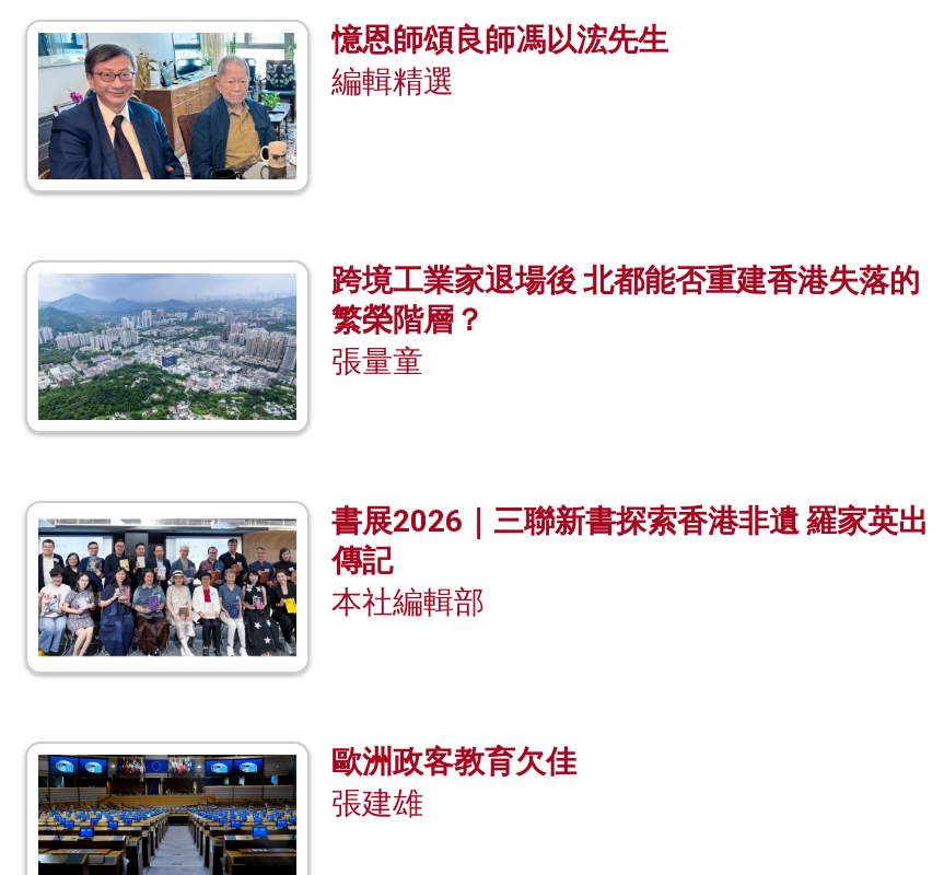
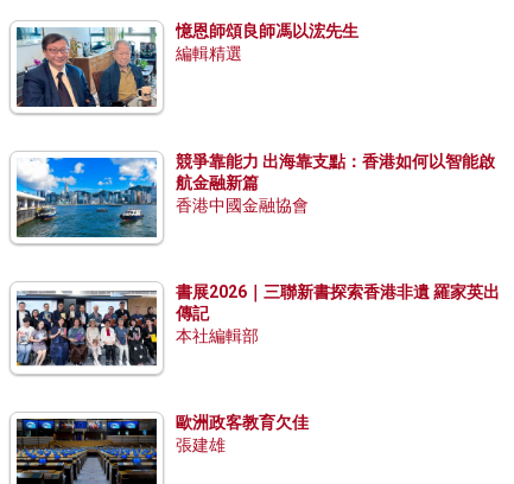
[36,263,920,422] [image] | 跨境工業家退場後 北都能否重建香港失落的 | 繁榮階層？ | 張量童 -> [15,152,495,238] [image] | 競爭靠能力 出海靠支點：香港如何以智能啟 | 航金融新篇 | 香港中國金融協會

